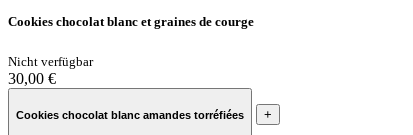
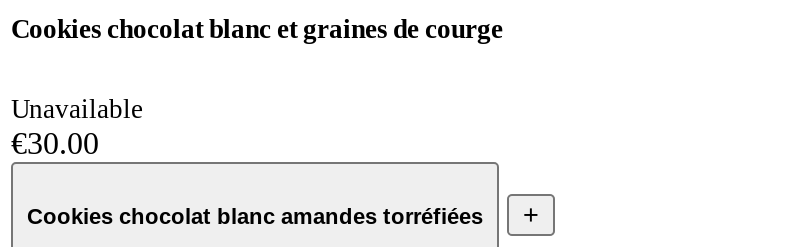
[8,54,93,87] Nicht verfügbar | 30,00 € -> [11,94,143,160] Unavailable | €30.00

